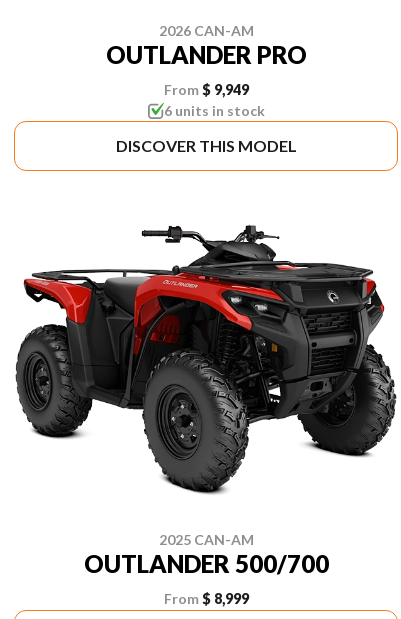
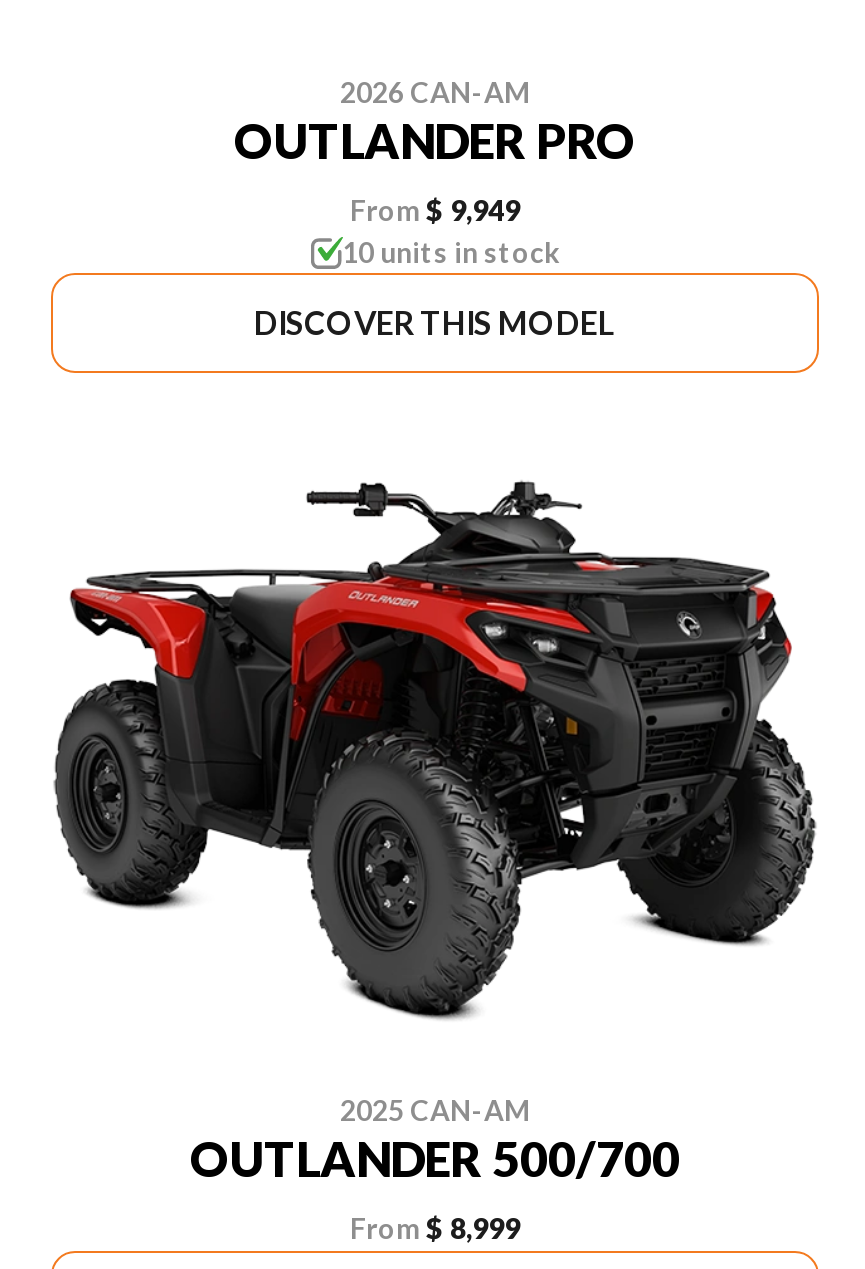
[163,102,264,119] 6 units in stock -> [342,234,560,268] 10 units in stock

